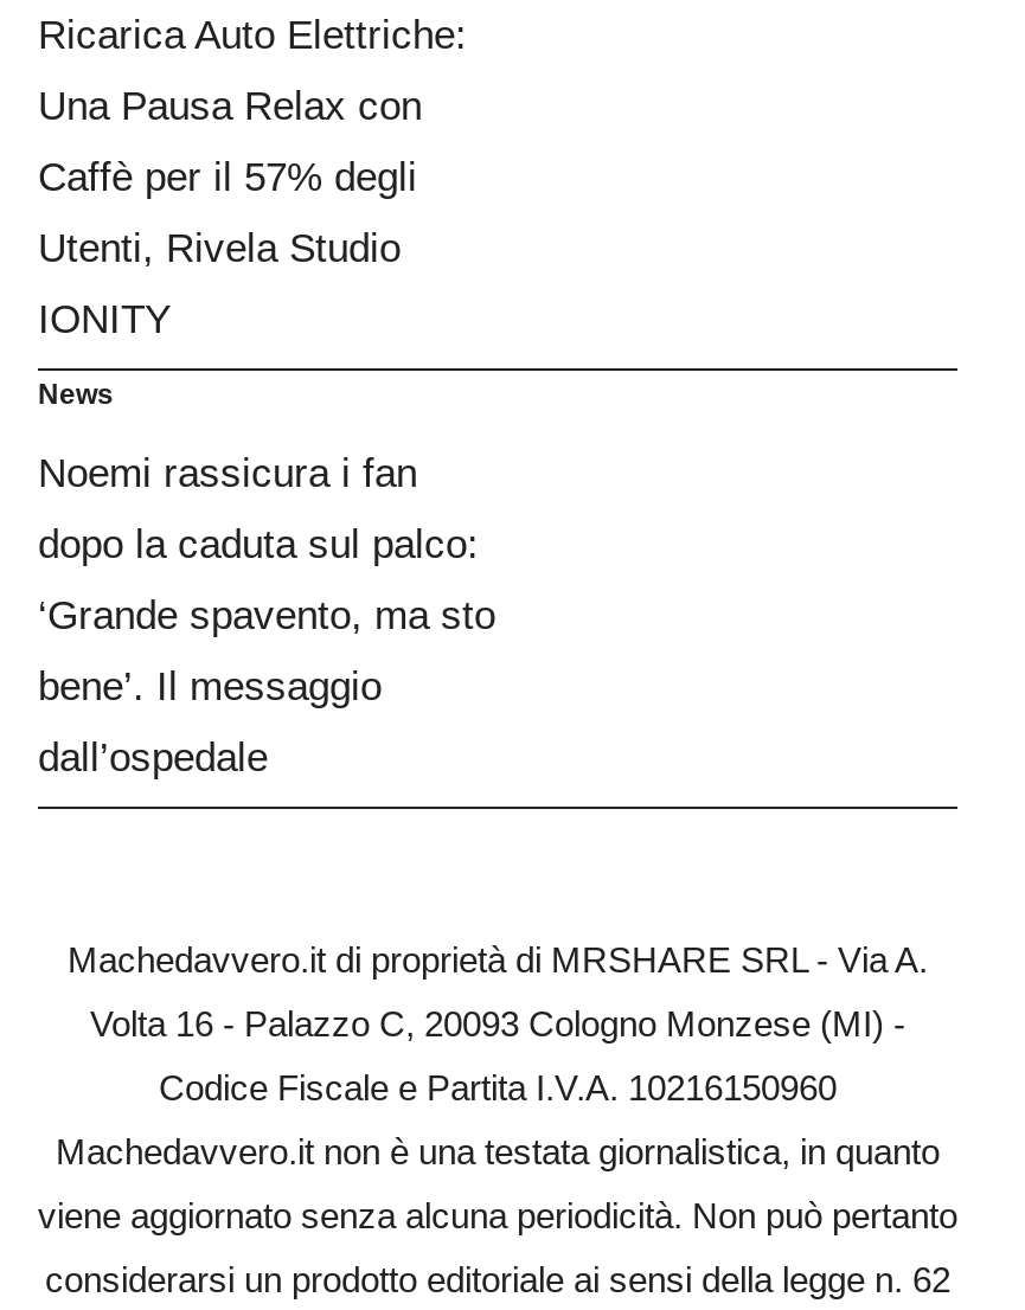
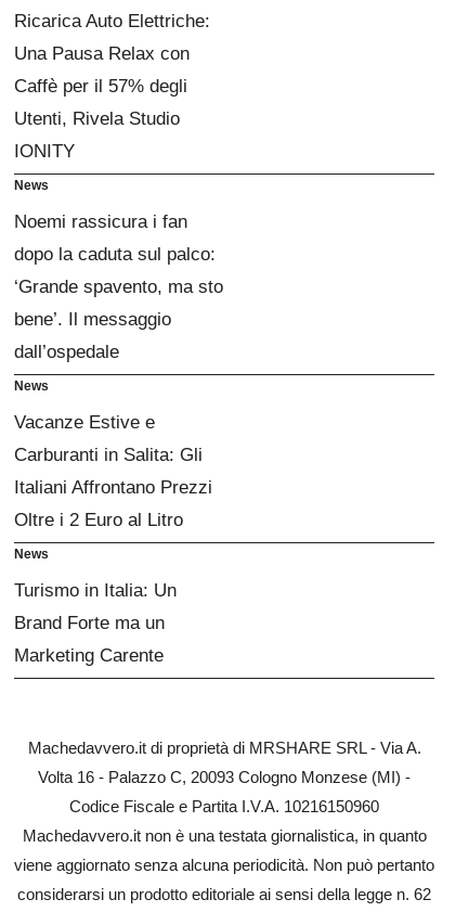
none -> [14,378,212,666] News | Vacanze Estive e | Carburanti in Salita: Gli | Italiani Affrontano Prezzi | Oltre i 2 Euro al Litro | News | Turismo in Italia: Un | Brand Forte ma un | Marketing Carente

